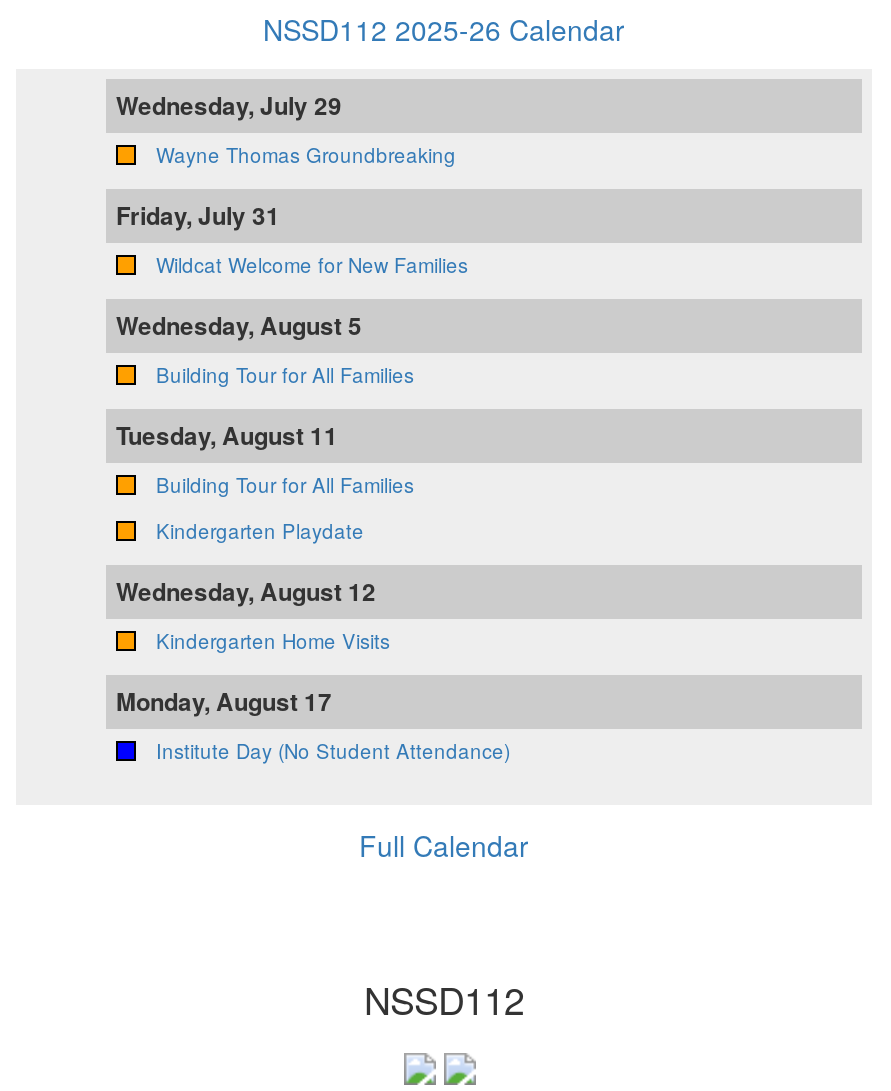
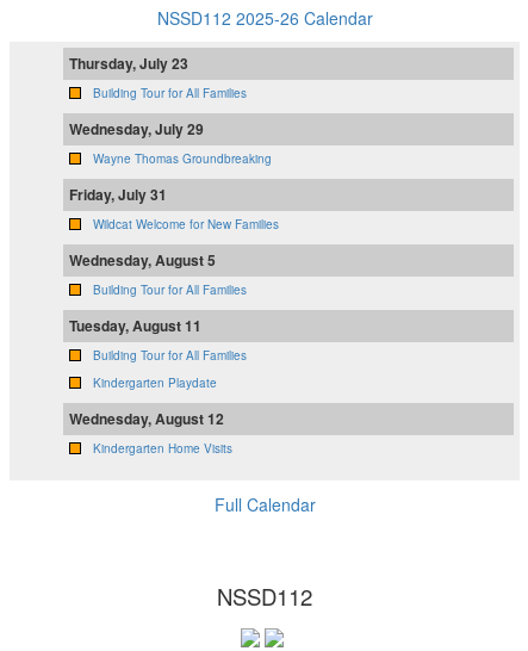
none -> [69,53,247,102] Thursday, July 23 | Building Tour for All Families
moved [116,88,468,656] -> [69,118,279,457]: Wednesday, July 29 | Wayne Thomas Groundbreaking | Friday, July 31 | ... | Wednesday, August 12 | Kindergarten Home Visits
[116,684,510,766] Monday, August 17 | Institute Day (No Student Attendance) -> none

